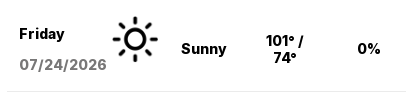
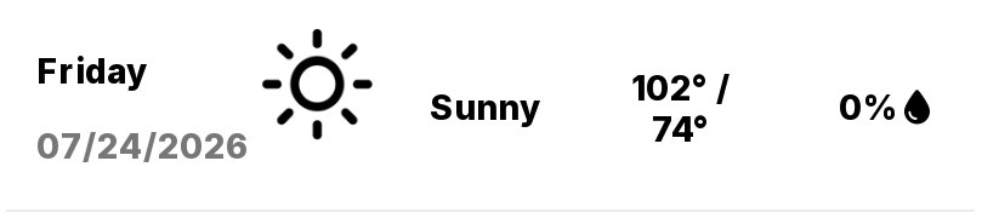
[266,32,304,49] 101° / -> [631,67,731,108] 102° /

